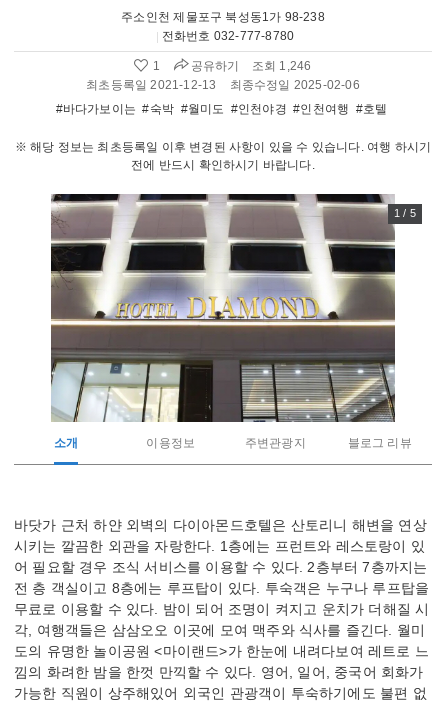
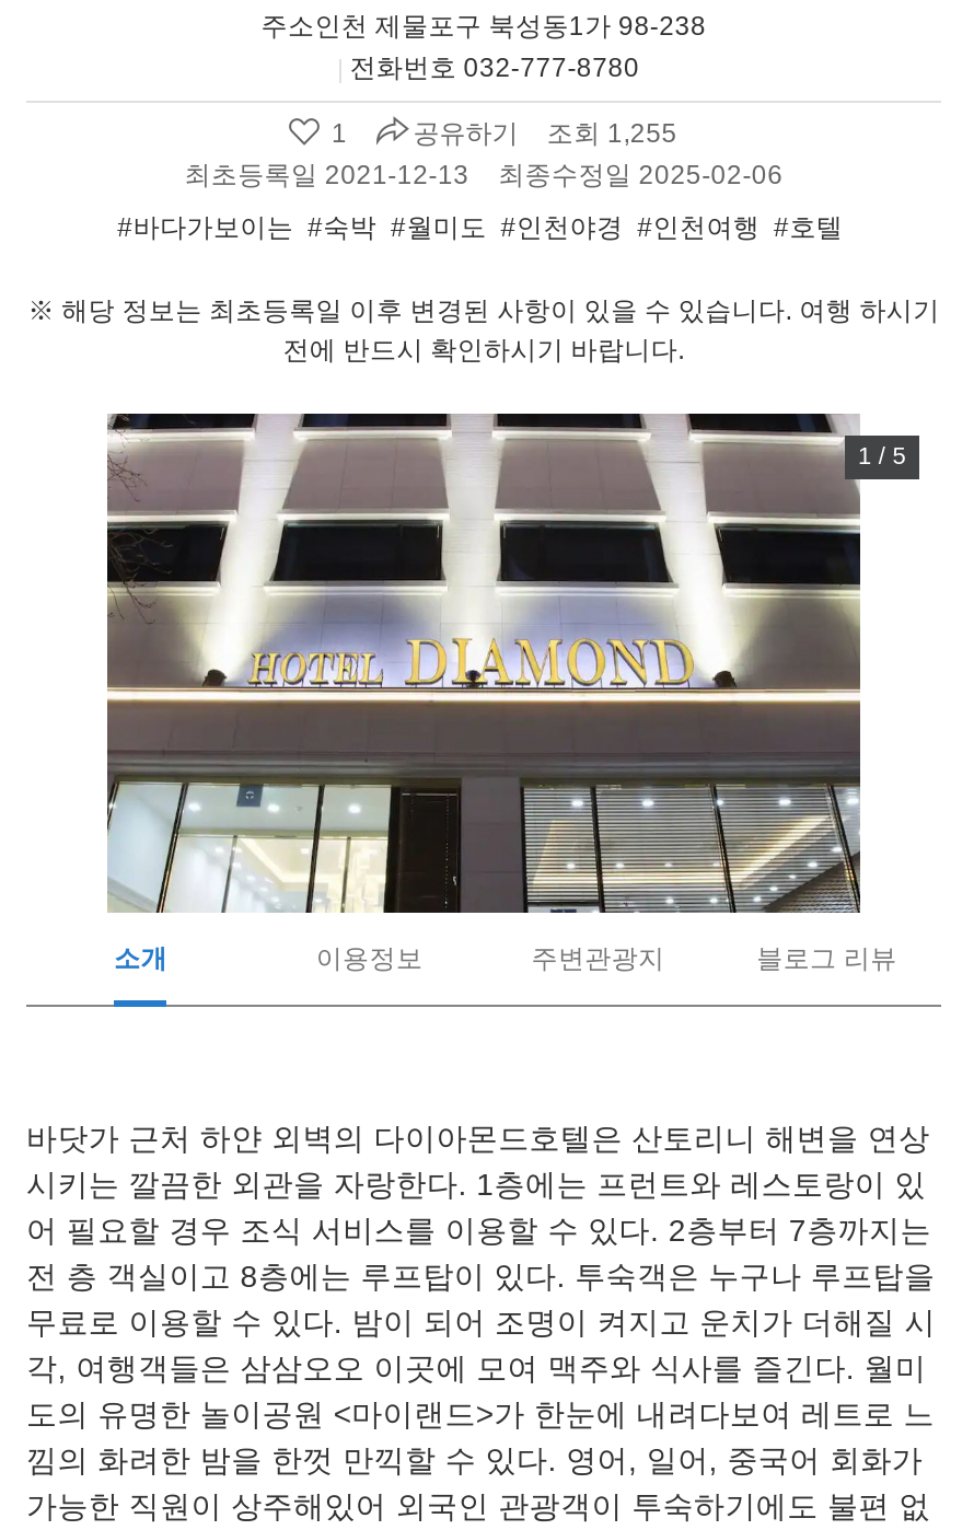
[252,59,311,73] 조회 1,246 -> [547,118,677,149] 조회 1,255

